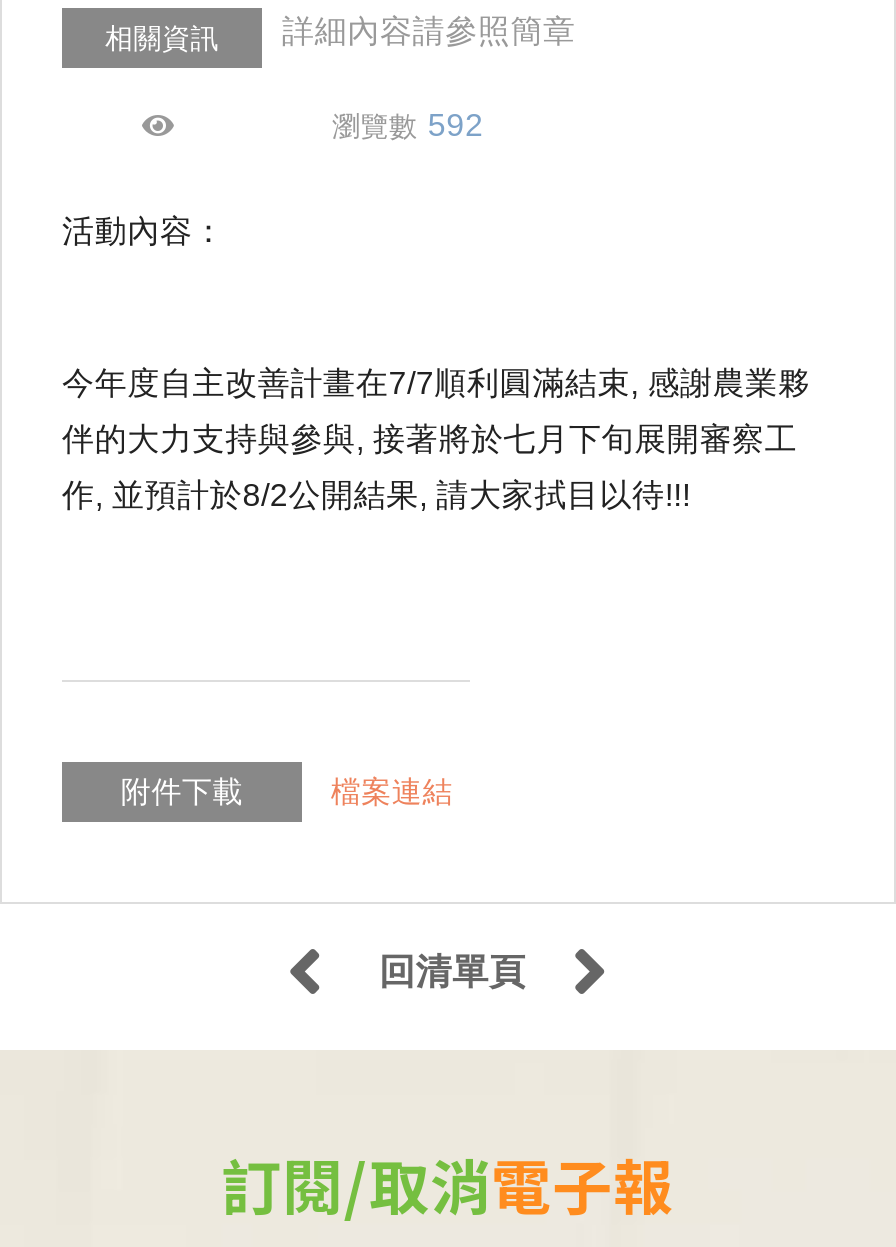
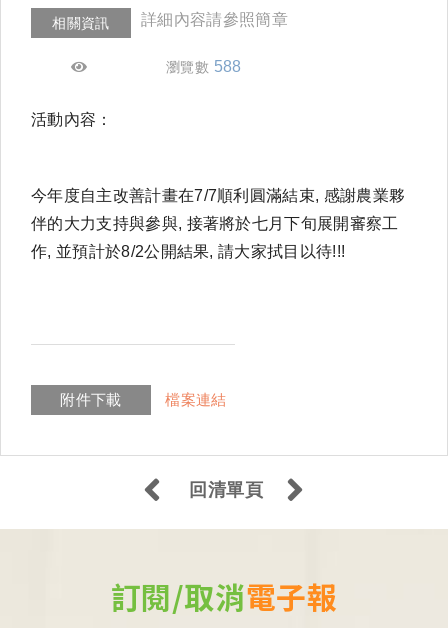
[332,107,484,141] 瀏覽數 592 -> [166,58,242,75] 瀏覽數 588

